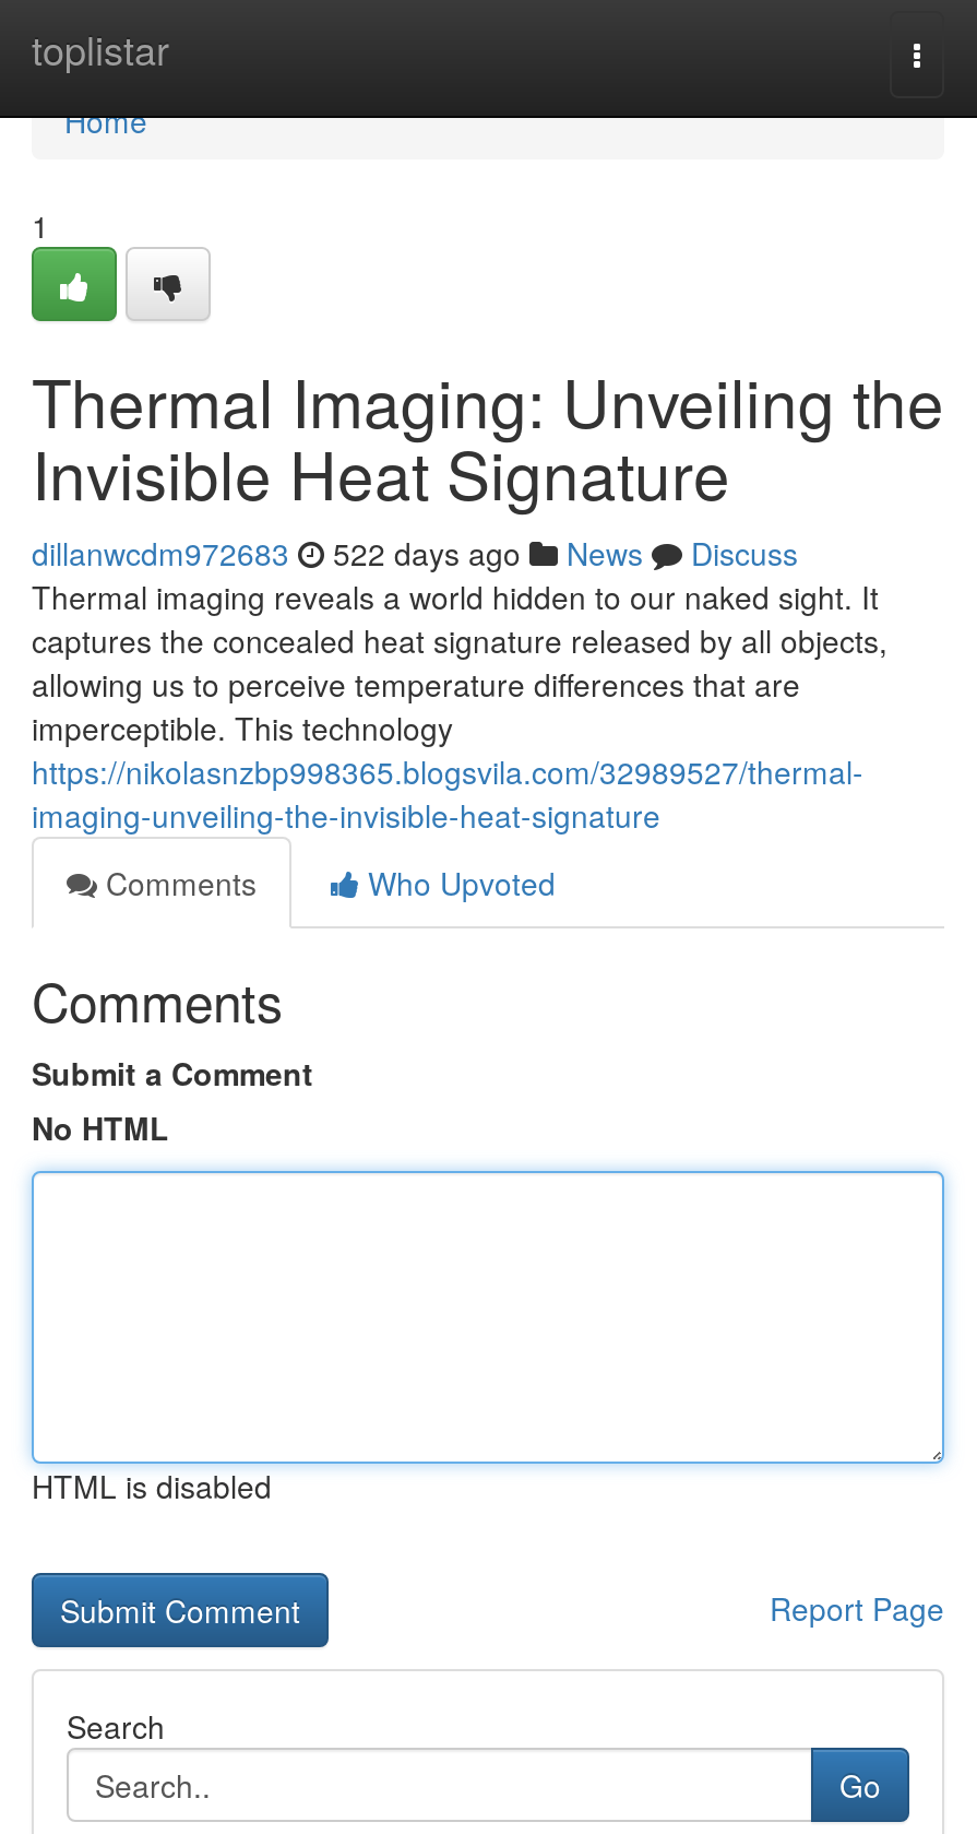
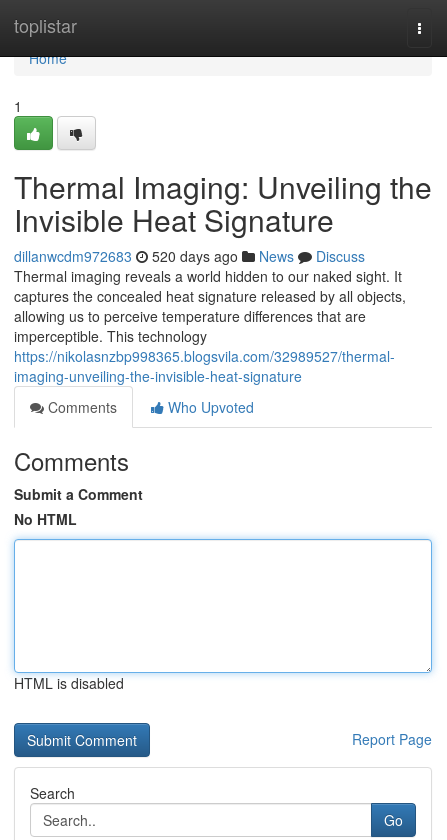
[32,531,798,575] dillanwcdm972683 522 days ago News Discuss -> [14,246,365,266] dillanwcdm972683 520 days ago News Discuss

